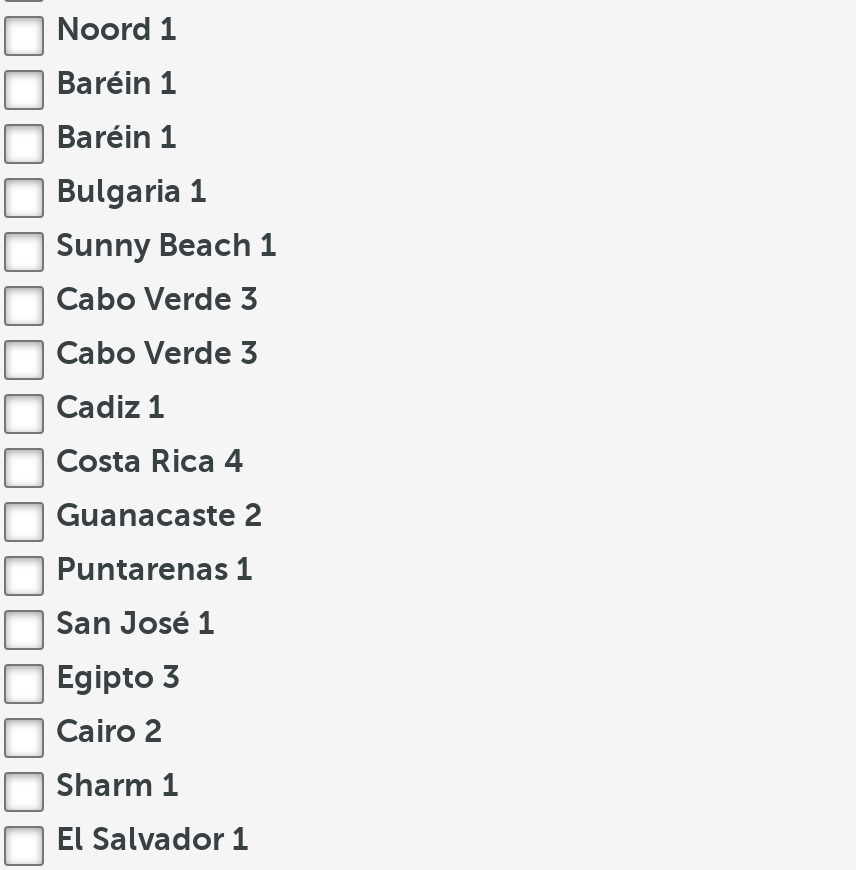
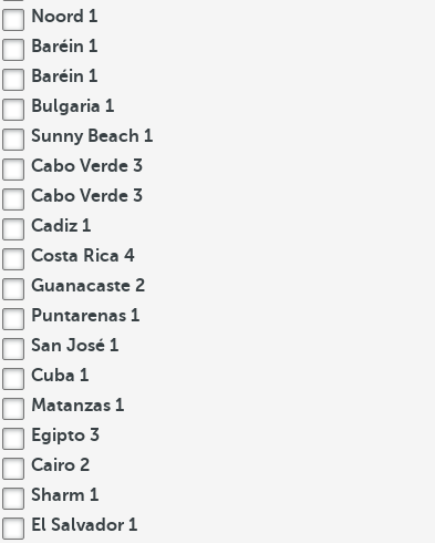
none -> [27,366,124,416] Cuba 1 | Matanzas 1

